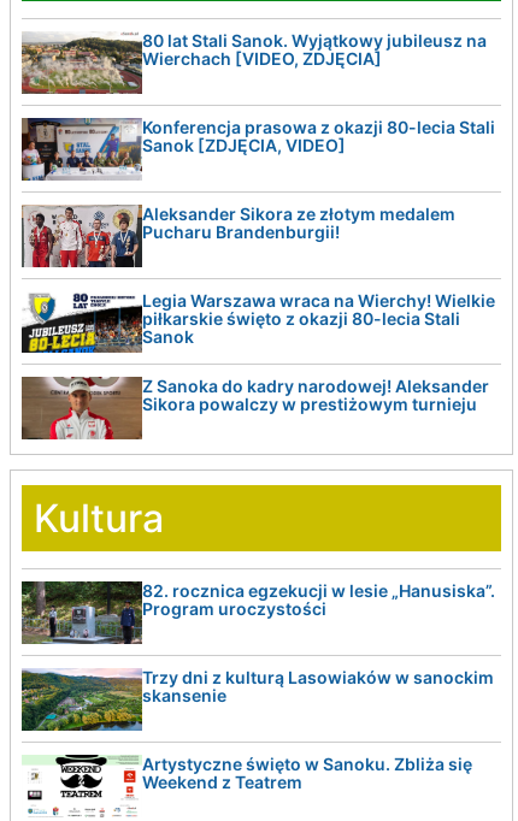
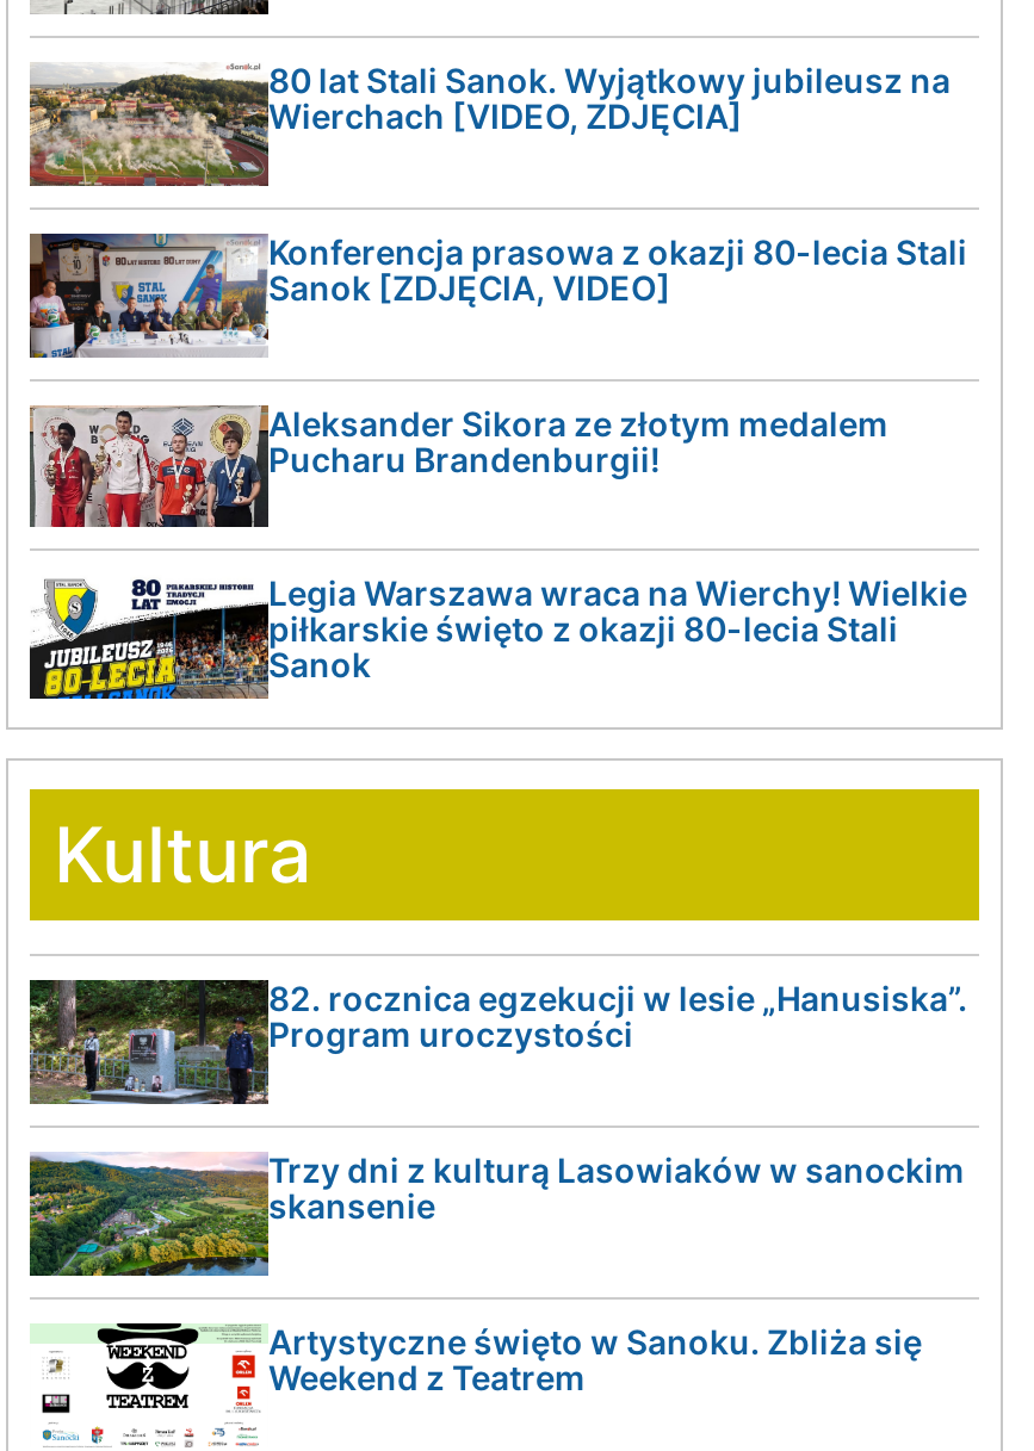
[20,376,489,441] [image] | Z Sanoka do kadry narodowej! Aleksander | Sikora powalczy w prestiżowym turnieju -> none

